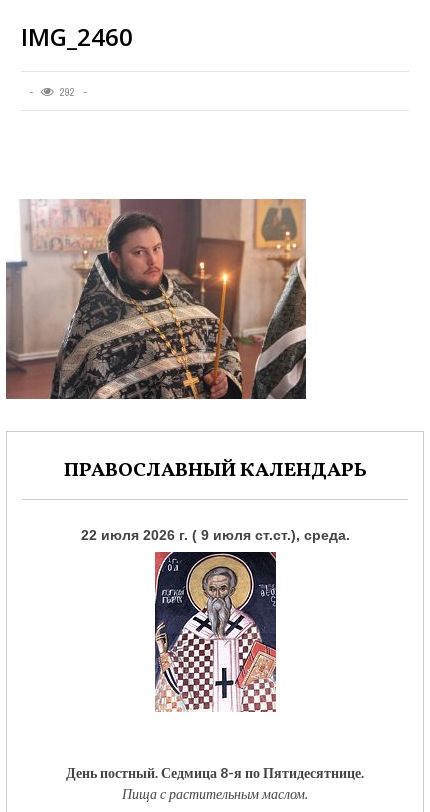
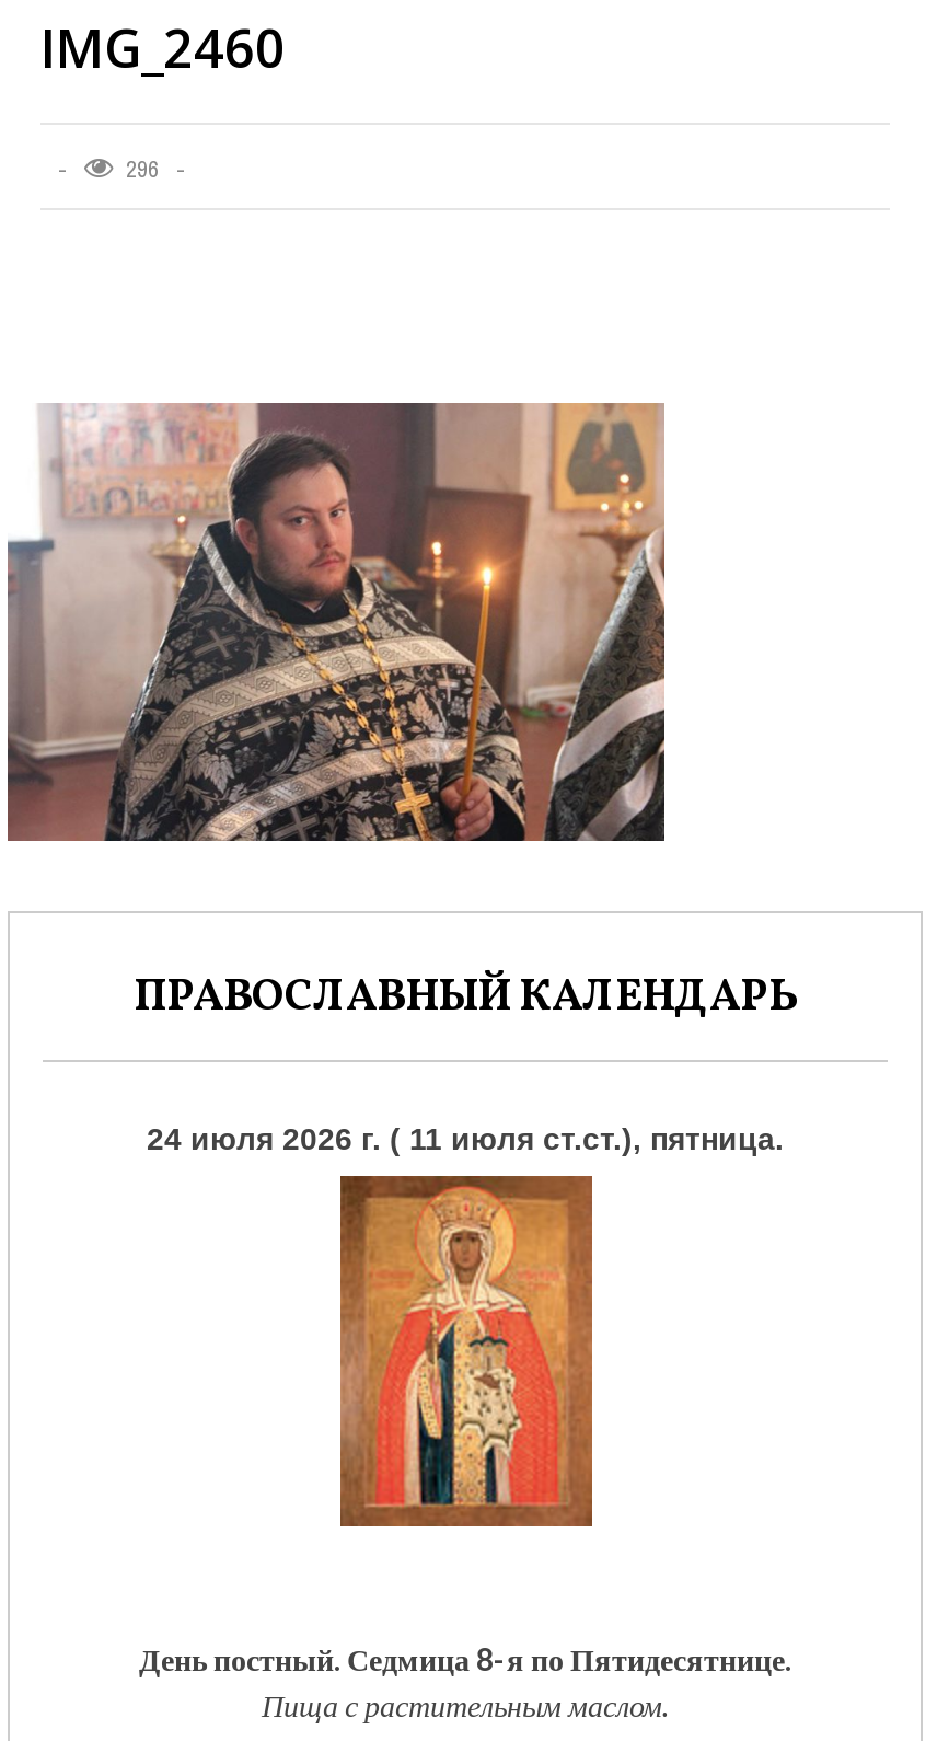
[60,85,75,99] 292 -> [126,153,159,184] 296
[80,527,349,543] 22 июля 2026 г. ( 9 июля ст.ст.), среда. -> [147,1121,784,1156] 24 июля 2026 г. ( 11 июля ст.ст.), пятница.
[154,551,277,713] [image] -> [334,1174,599,1529] [image]

